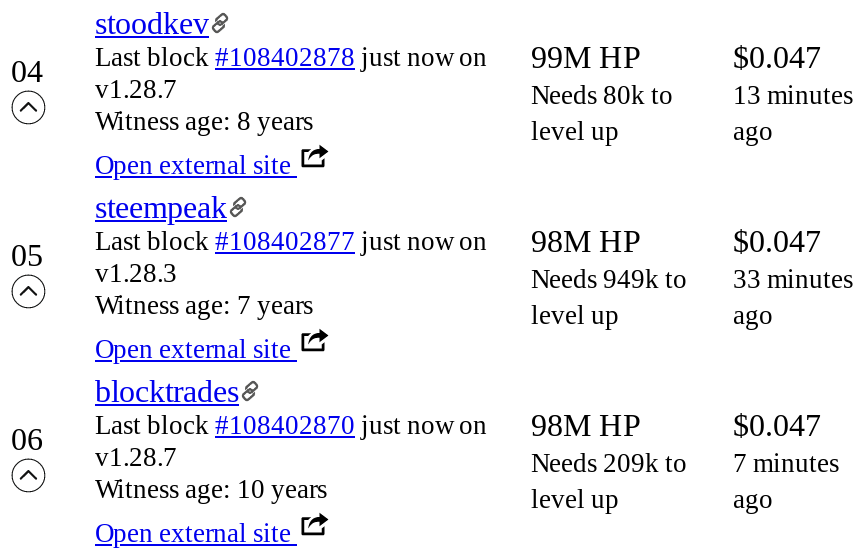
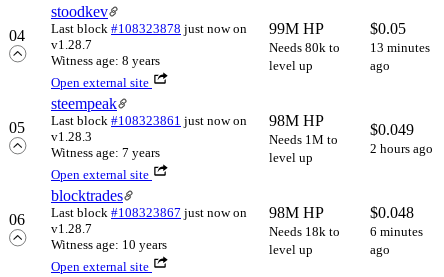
[95,43,487,73] Last block #108402878 just now on -> [51,21,247,36] Last block #108323878 just now on
[733,41,821,75] $0.047 -> [370,20,406,37] $0.05
[95,227,487,257] Last block #108402877 just now on -> [51,113,247,128] Last block #108323861 just now on
[733,225,853,331] $0.047 | 33 minutes | ago -> [370,121,433,156] $0.049 | 2 hours ago
[531,265,687,295] Needs 949k to -> [269,132,338,147] Needs 1M to
[95,411,487,441] Last block #108402870 just now on -> [51,205,247,220] Last block #108323867 just now on
[733,409,821,443] $0.047 -> [370,204,414,221] $0.048
[531,449,687,479] Needs 209k to -> [269,224,340,239] Needs 18k to
[733,449,839,479] 7 minutes -> [370,224,423,239] 6 minutes

